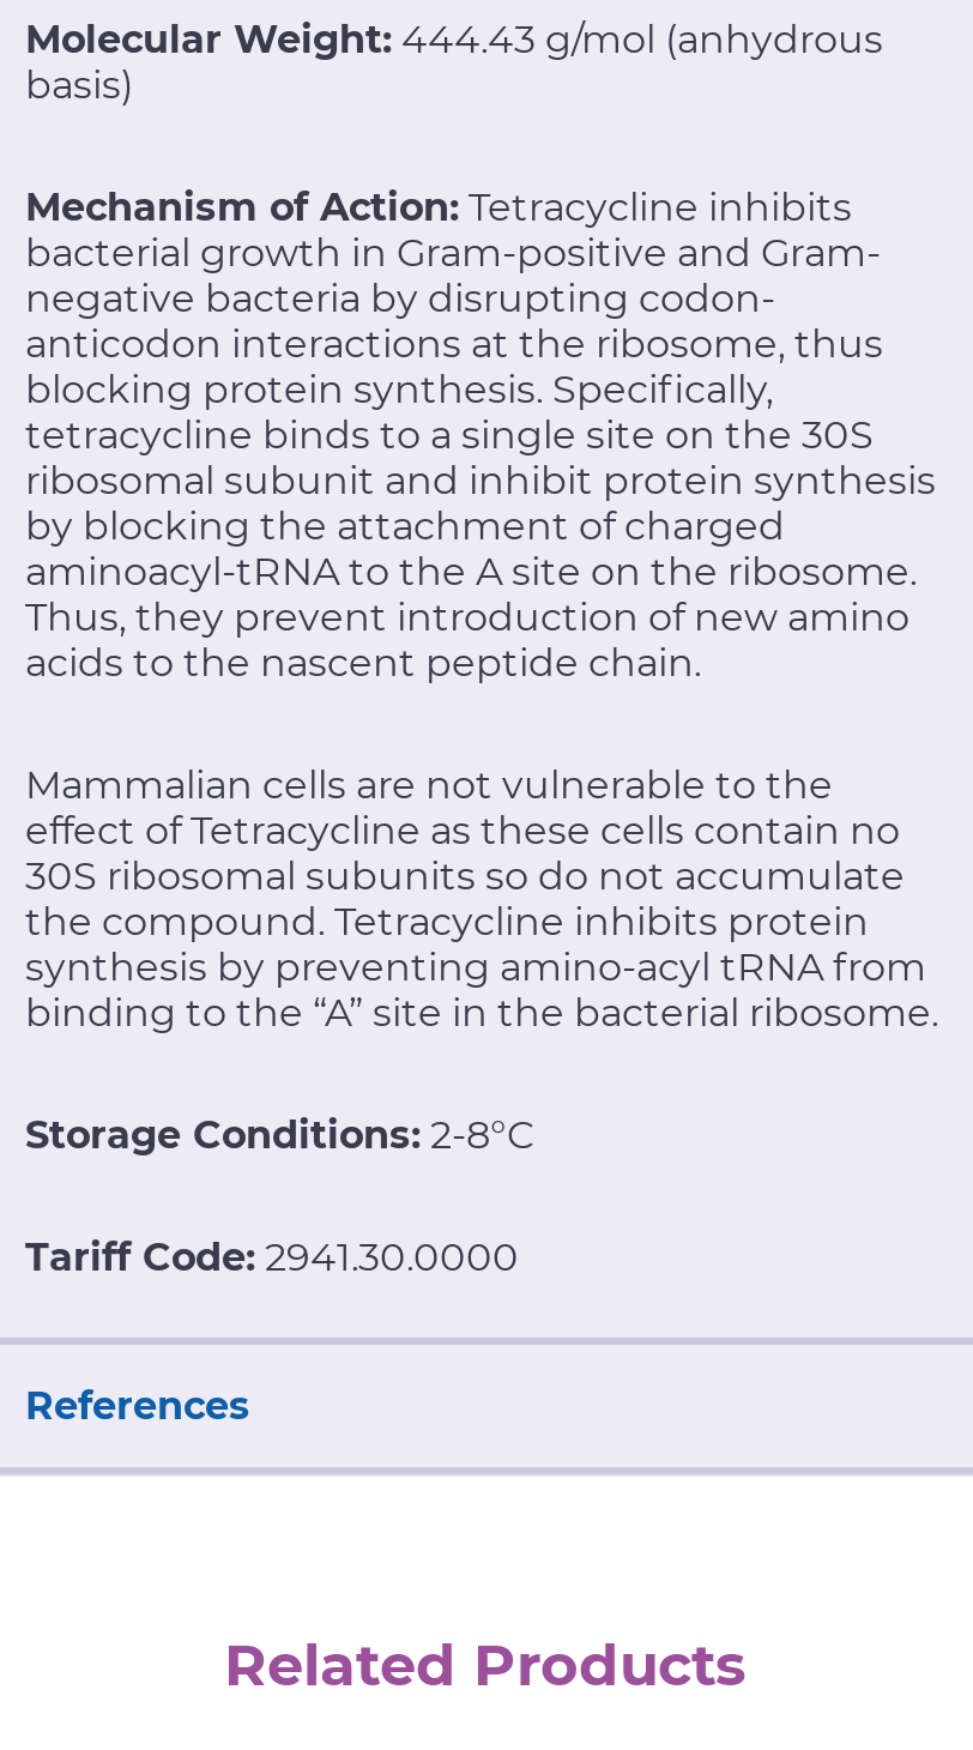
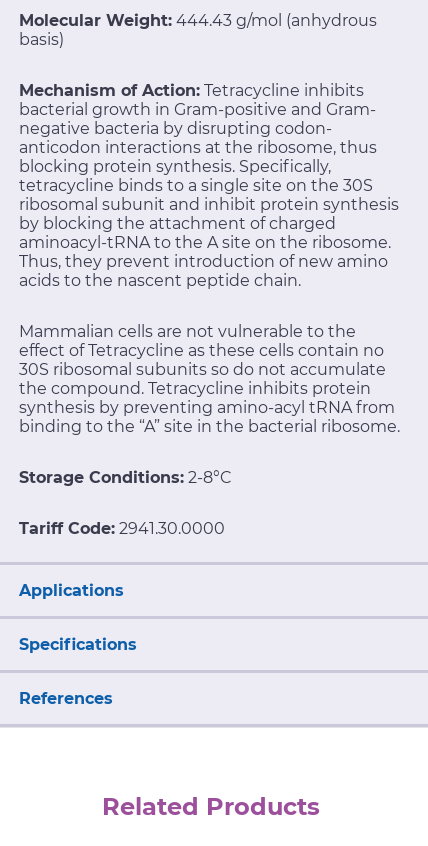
none -> [19,581,137,654] Applications | Specifications

